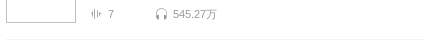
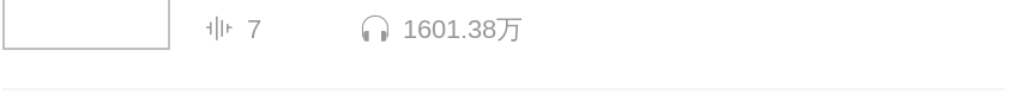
[173,8,217,20] 545.27万 -> [403,14,523,43] 1601.38万

